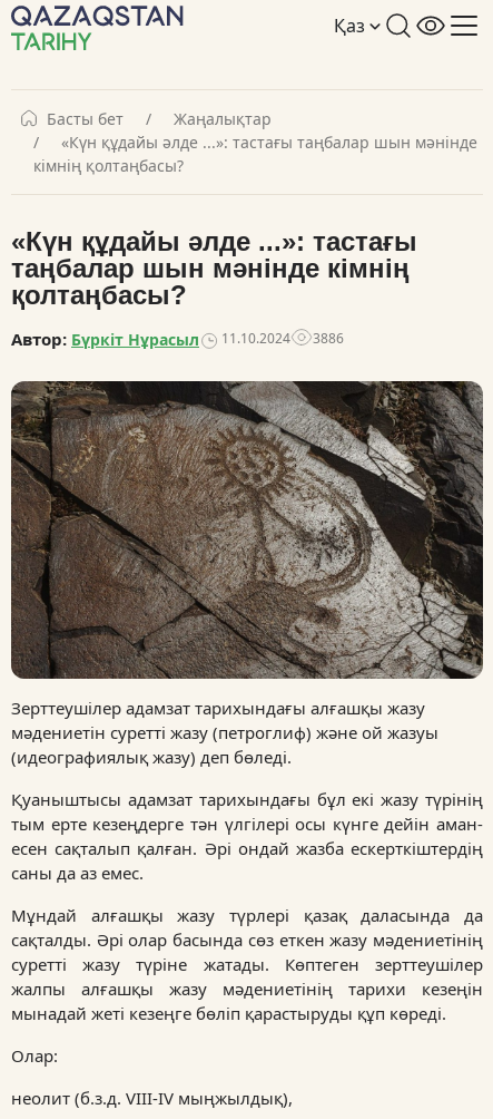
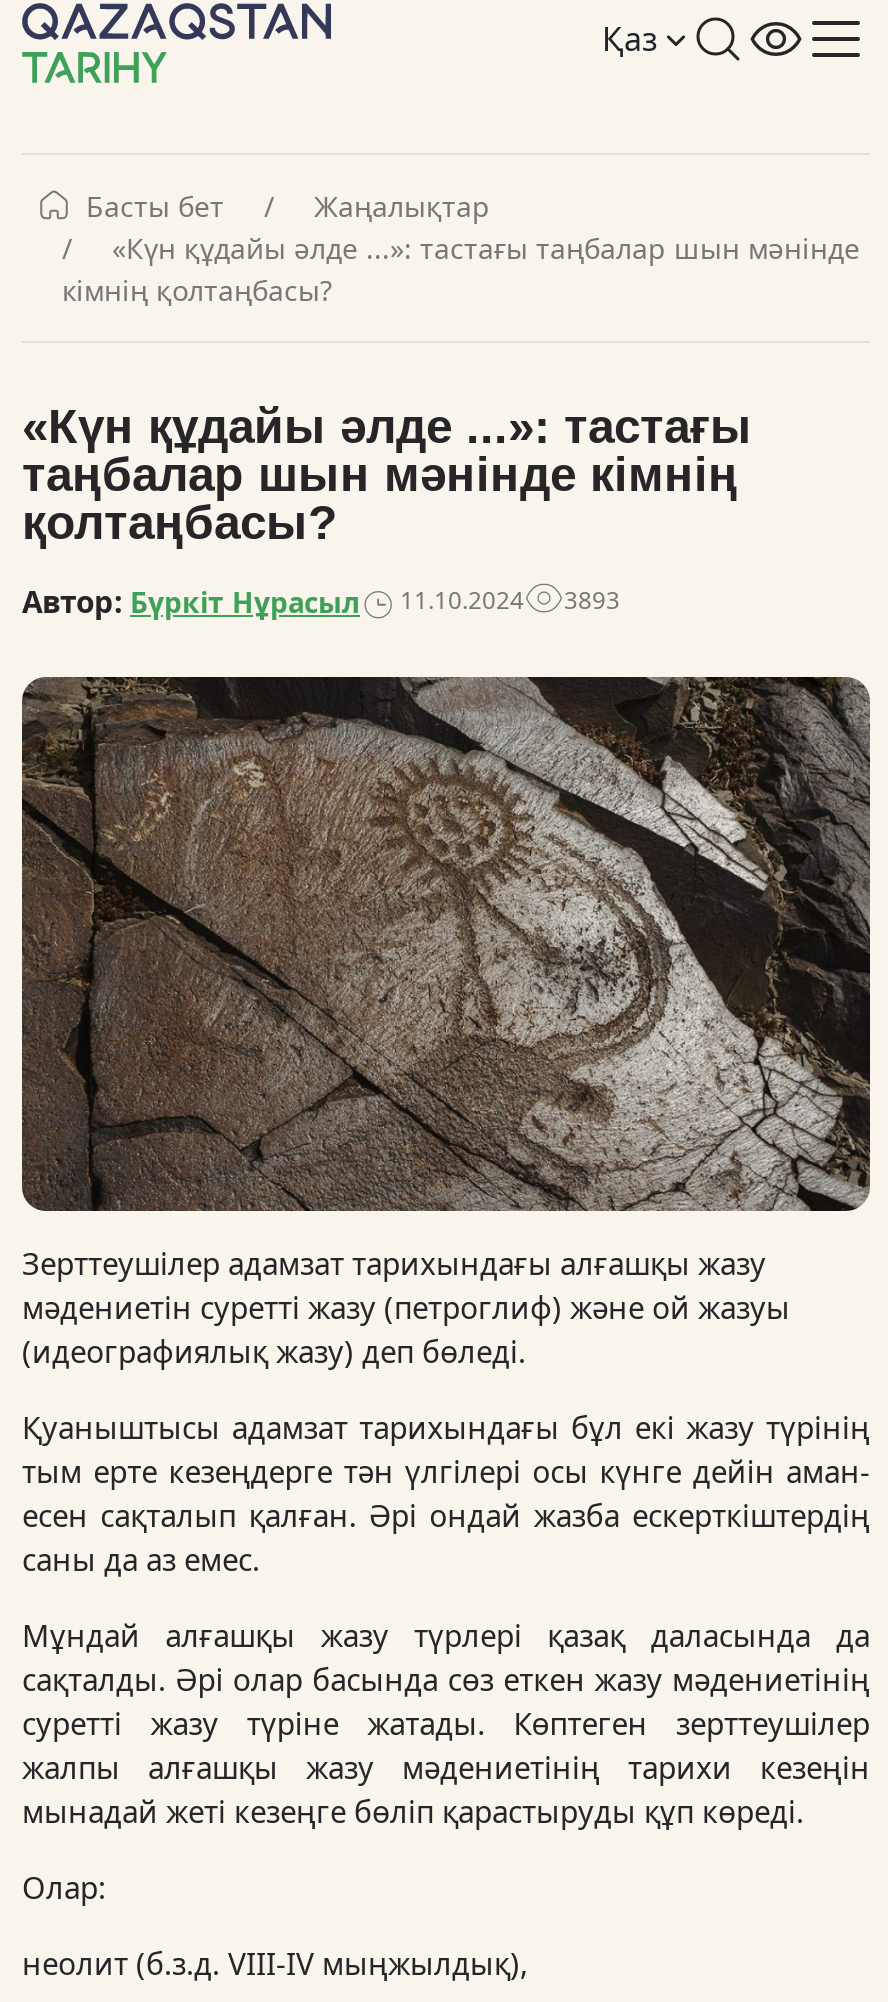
[11,328,344,350] Автор: Бүркіт Нұрасыл 11.10.2024 3886 -> [22,581,620,621] Автор: Бүркіт Нұрасыл 11.10.2024 3893

